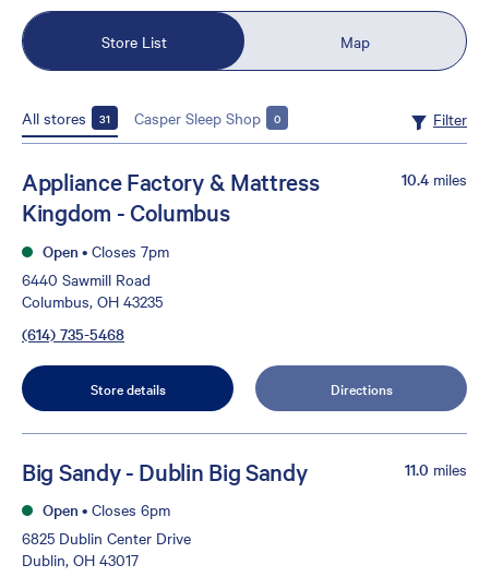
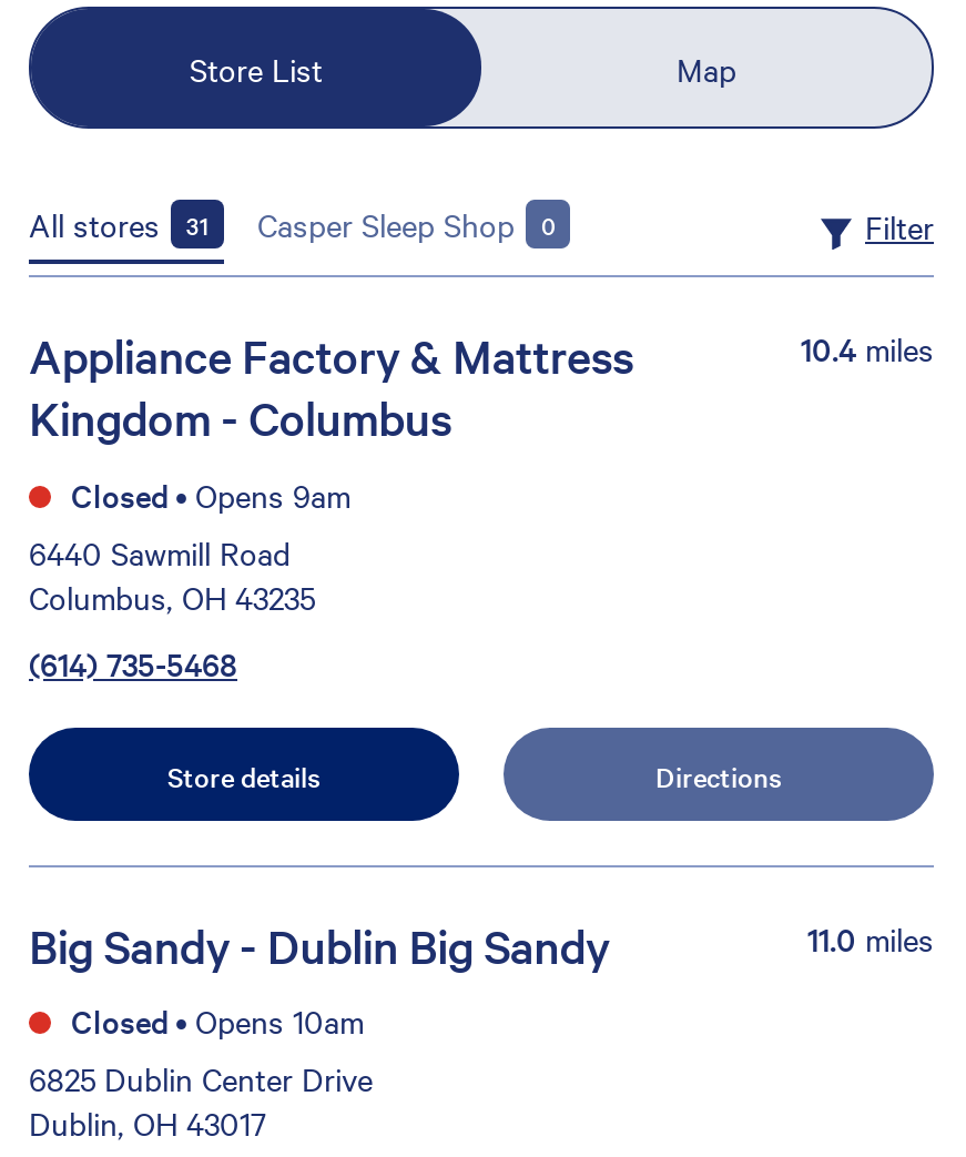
[38,240,169,261] Open • Closes 7pm -> [62,472,350,516] Closed • Opens 9am
[38,499,170,520] Open • Closes 6pm -> [62,999,364,1043] Closed • Opens 10am

